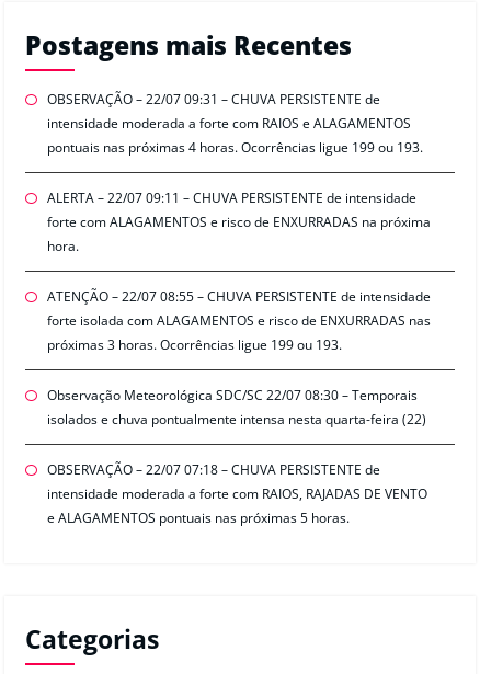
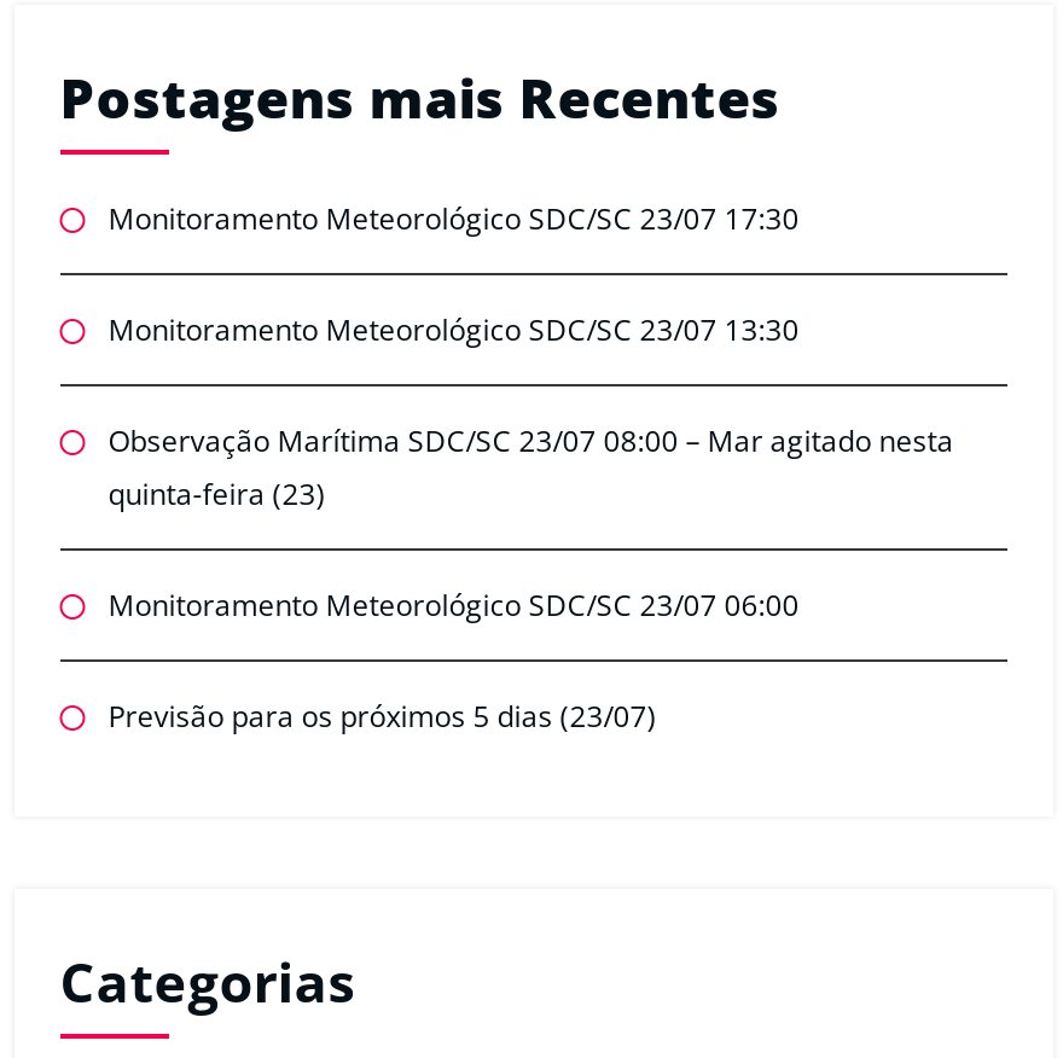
[47,90,423,157] OBSERVAÇÃO – 22/07 09:31 – CHUVA PERSISTENTE de | intensidade moderada a forte com RAIOS e ALAGAMENTOS | pontuais nas próximas 4 horas. Ocorrências ligue 199 ou 193. -> [108,198,799,239] Monitoramento Meteorológico SDC/SC 23/07 17:30
[47,189,430,255] ALERTA – 22/07 09:11 – CHUVA PERSISTENTE de intensidade | forte com ALAGAMENTOS e risco de ENXURRADAS na próxima | hora. -> [108,309,799,350] Monitoramento Meteorológico SDC/SC 23/07 13:30
[47,287,430,354] ATENÇÃO – 22/07 08:55 – CHUVA PERSISTENTE de intensidade | forte isolada com ALAGAMENTOS e risco de ENXURRADAS nas | próximas 3 horas. Ocorrências ligue 199 ou 193. -> [108,421,954,515] Observação Marítima SDC/SC 23/07 08:00 – Mar agitado nesta | quinta-feira (23)
[47,386,426,429] Observação Meteorológica SDC/SC 22/07 08:30 – Temporais | isolados e chuva pontualmente intensa nesta quarta-feira (22) -> [108,585,799,626] Monitoramento Meteorológico SDC/SC 23/07 06:00
[47,460,427,527] OBSERVAÇÃO – 22/07 07:18 – CHUVA PERSISTENTE de | intensidade moderada a forte com RAIOS, RAJADAS DE VENTO | e ALAGAMENTOS pontuais nas próximas 5 horas. -> [108,696,657,737] Previsão para os próximos 5 dias (23/07)

